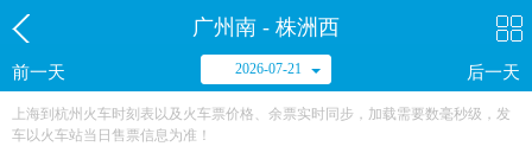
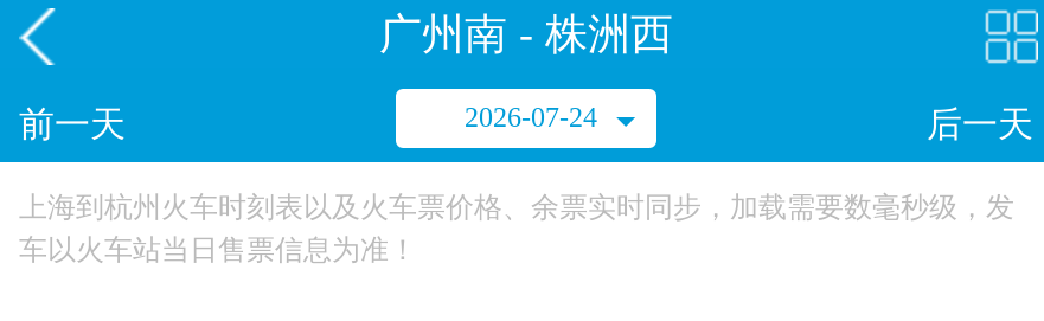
[235,61,305,77] 2026-07-21 -> [465,101,604,134] 2026-07-24

